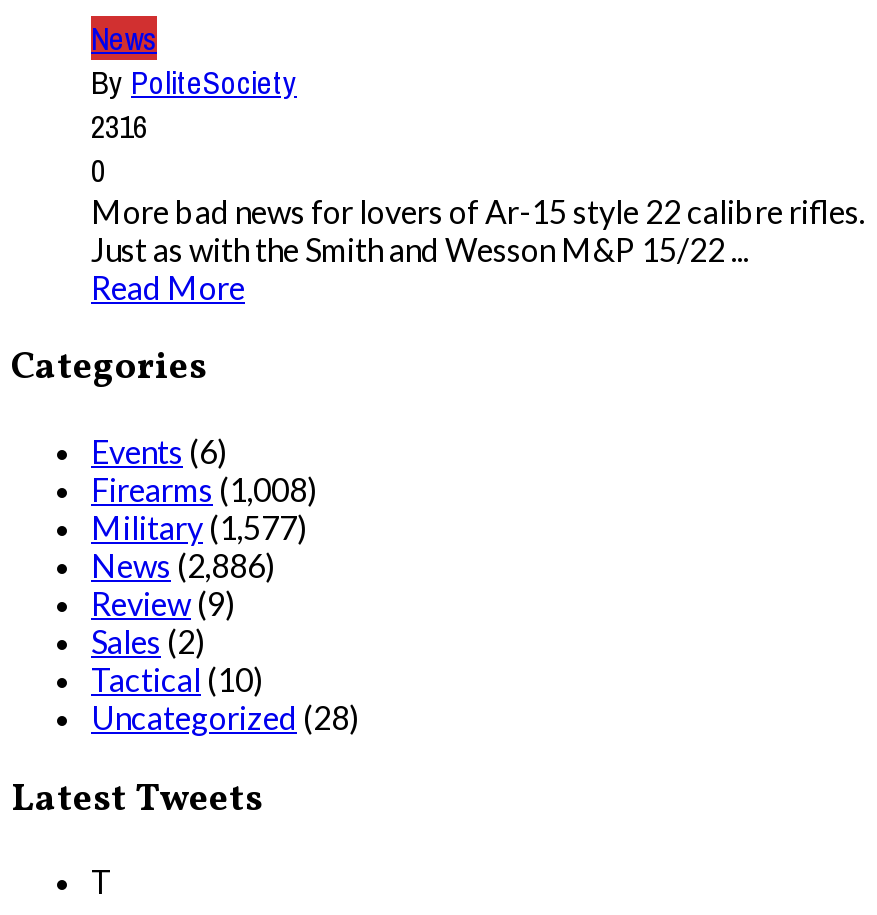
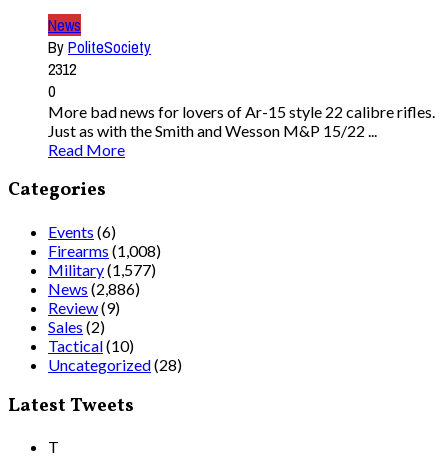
[91,103,147,147] 2316 -> [48,57,76,79] 2312

